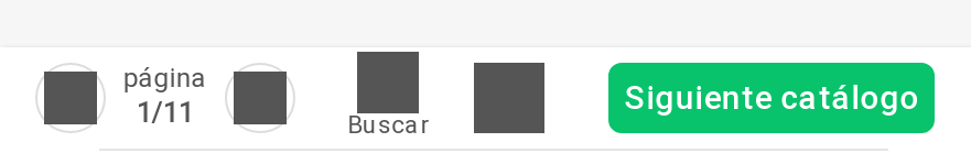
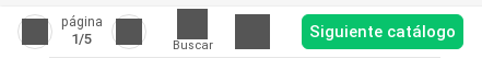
[136,95,194,128] 1/11 -> [71,30,92,46] 1/5

